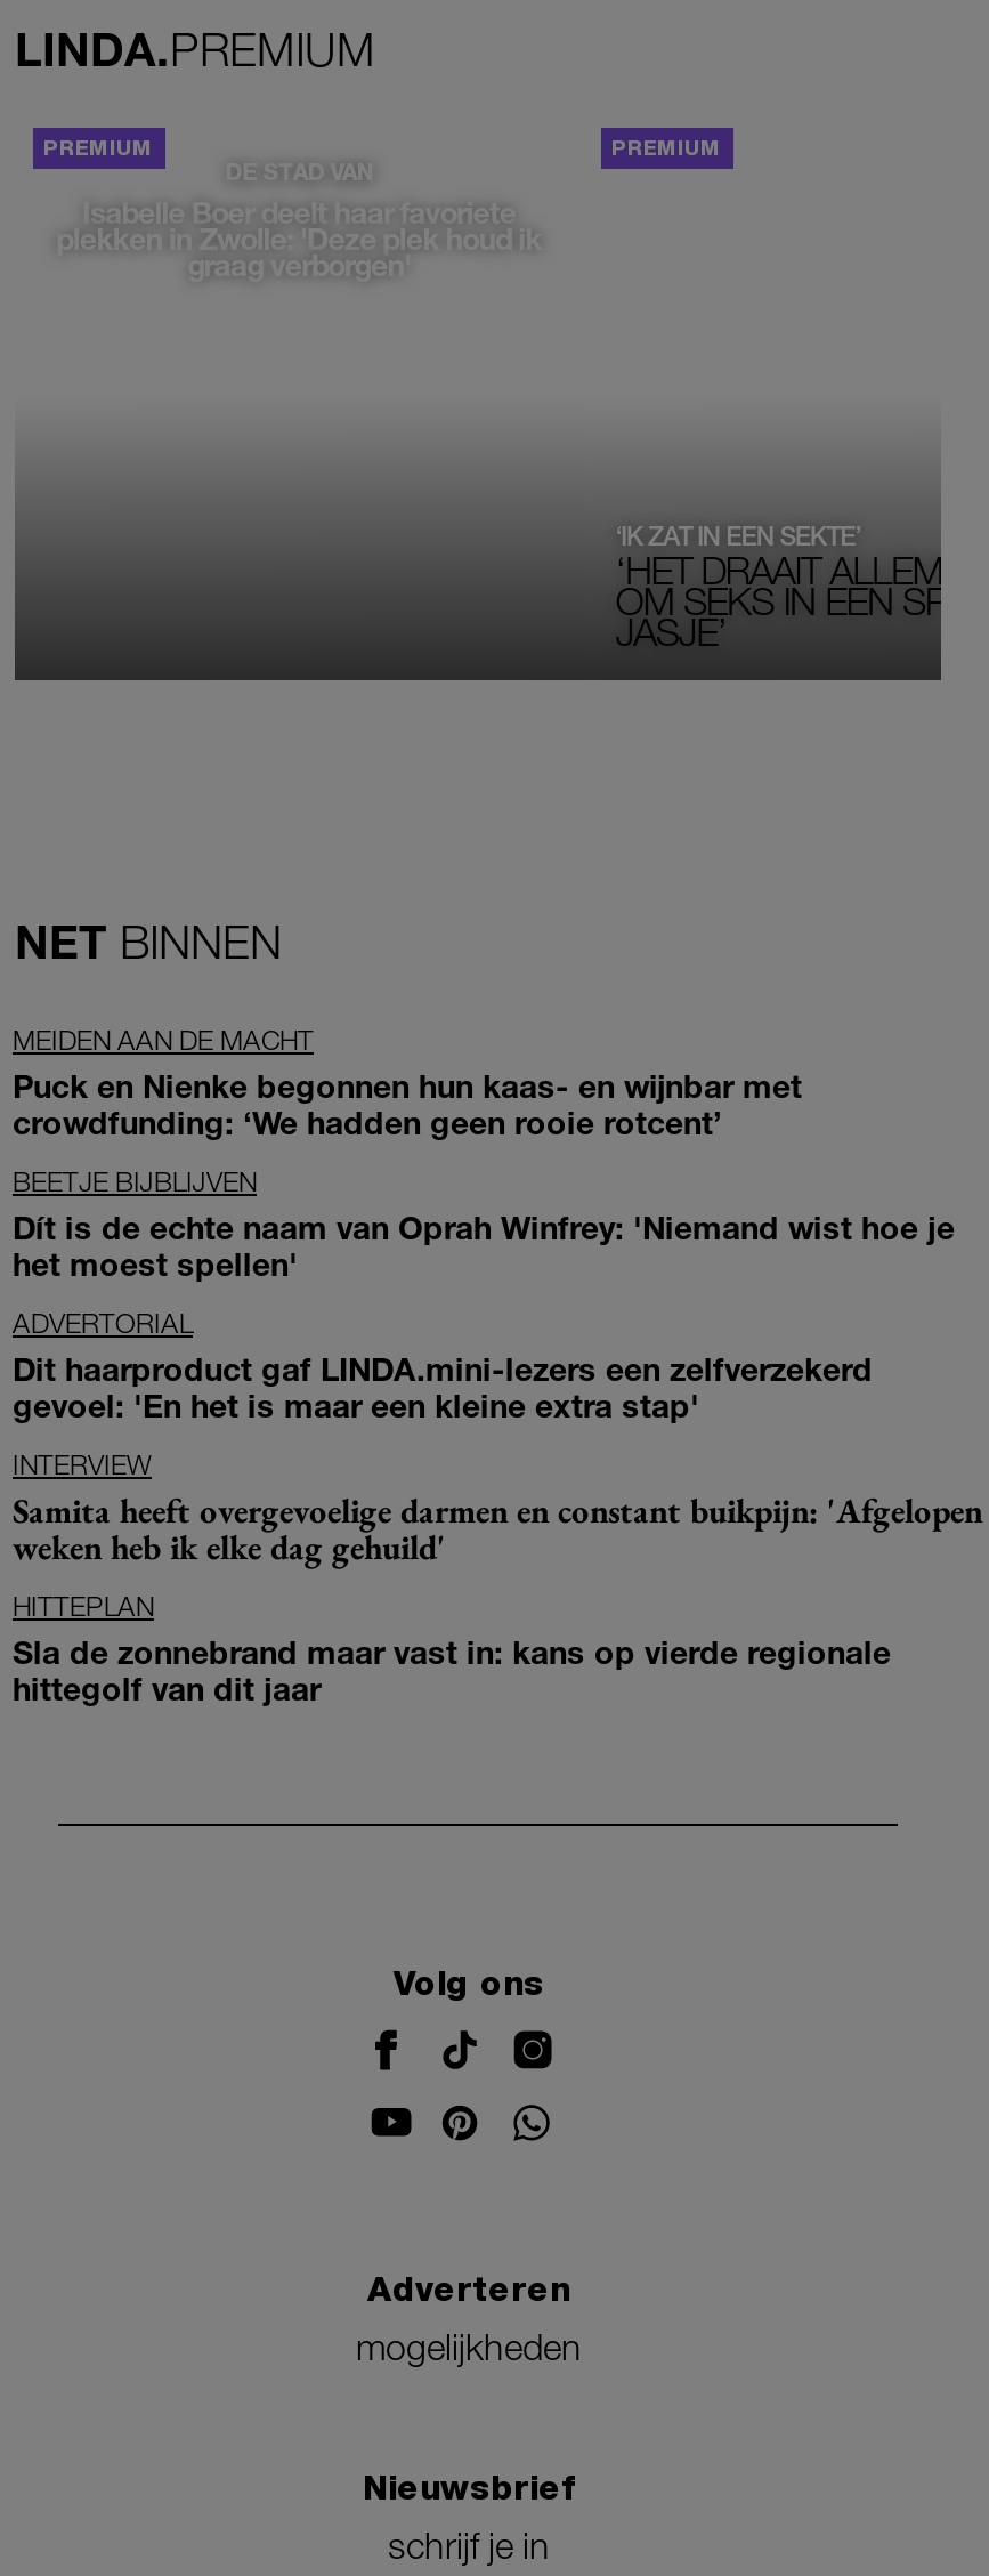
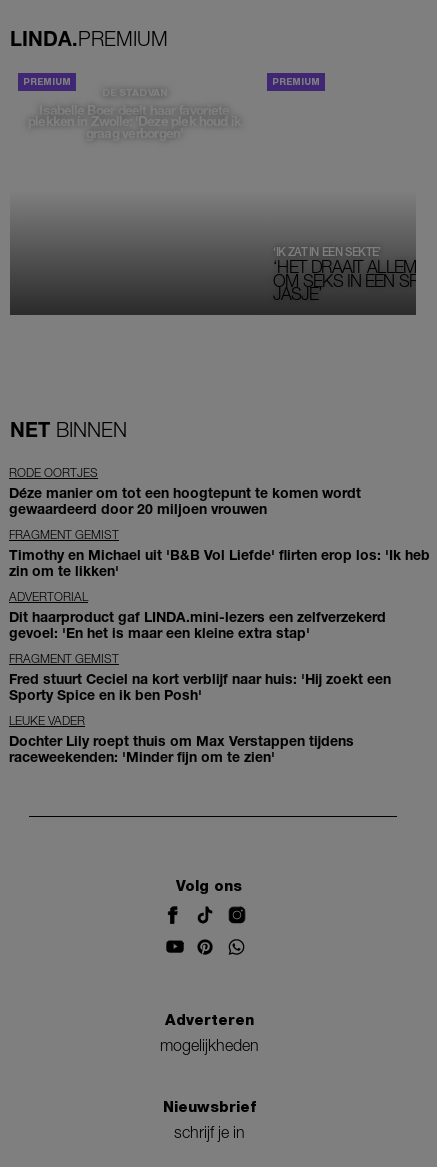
[13,1022,802,1141] MEIDEN AAN DE MACHT | Puck en Nienke begonnen hun kaas- en wijnbar met | crowdfunding: ‘We hadden geen rooie rotcent’ -> [9,465,361,517] RODE OORTJES | Déze manier om tot een hoogtepunt te komen wordt | gewaardeerd door 20 miljoen vrouwen
[13,1164,955,1282] BEETJE BIJBLIJVEN | Dít is de echte naam van Oprah Winfrey: 'Niemand wist hoe je | het moest spellen' -> [9,527,430,579] FRAGMENT GEMIST | Timothy en Michael uit 'B&B Vol Liefde' flirten erop los: 'Ik heb | zin om te likken'
[13,1447,982,1568] INTERVIEW | Samita heeft overgevoelige darmen en constant buikpijn: 'Afgelopen | weken heb ik elke dag gehuild' -> [9,651,391,703] FRAGMENT GEMIST | Fred stuurt Ceciel na kort verblijf naar huis: 'Hij zoekt een | Sporty Spice en ik ben Posh'
[13,1588,891,1707] HITTEPLAN | Sla de zonnebrand maar vast in: kans op vierde regionale | hittegolf van dit jaar -> [9,713,354,765] LEUKE VADER | Dochter Lily roept thuis om Max Verstappen tijdens | raceweekenden: 'Minder fijn om te zien'

